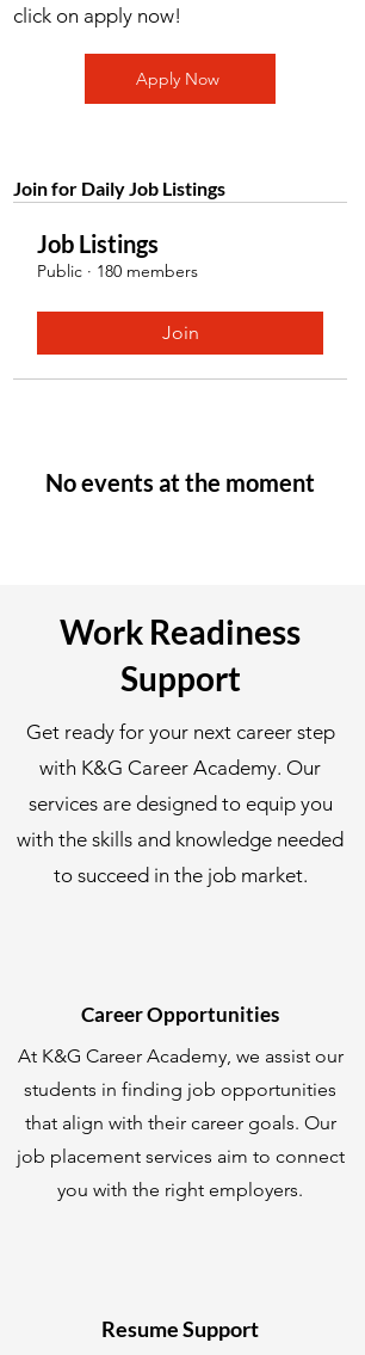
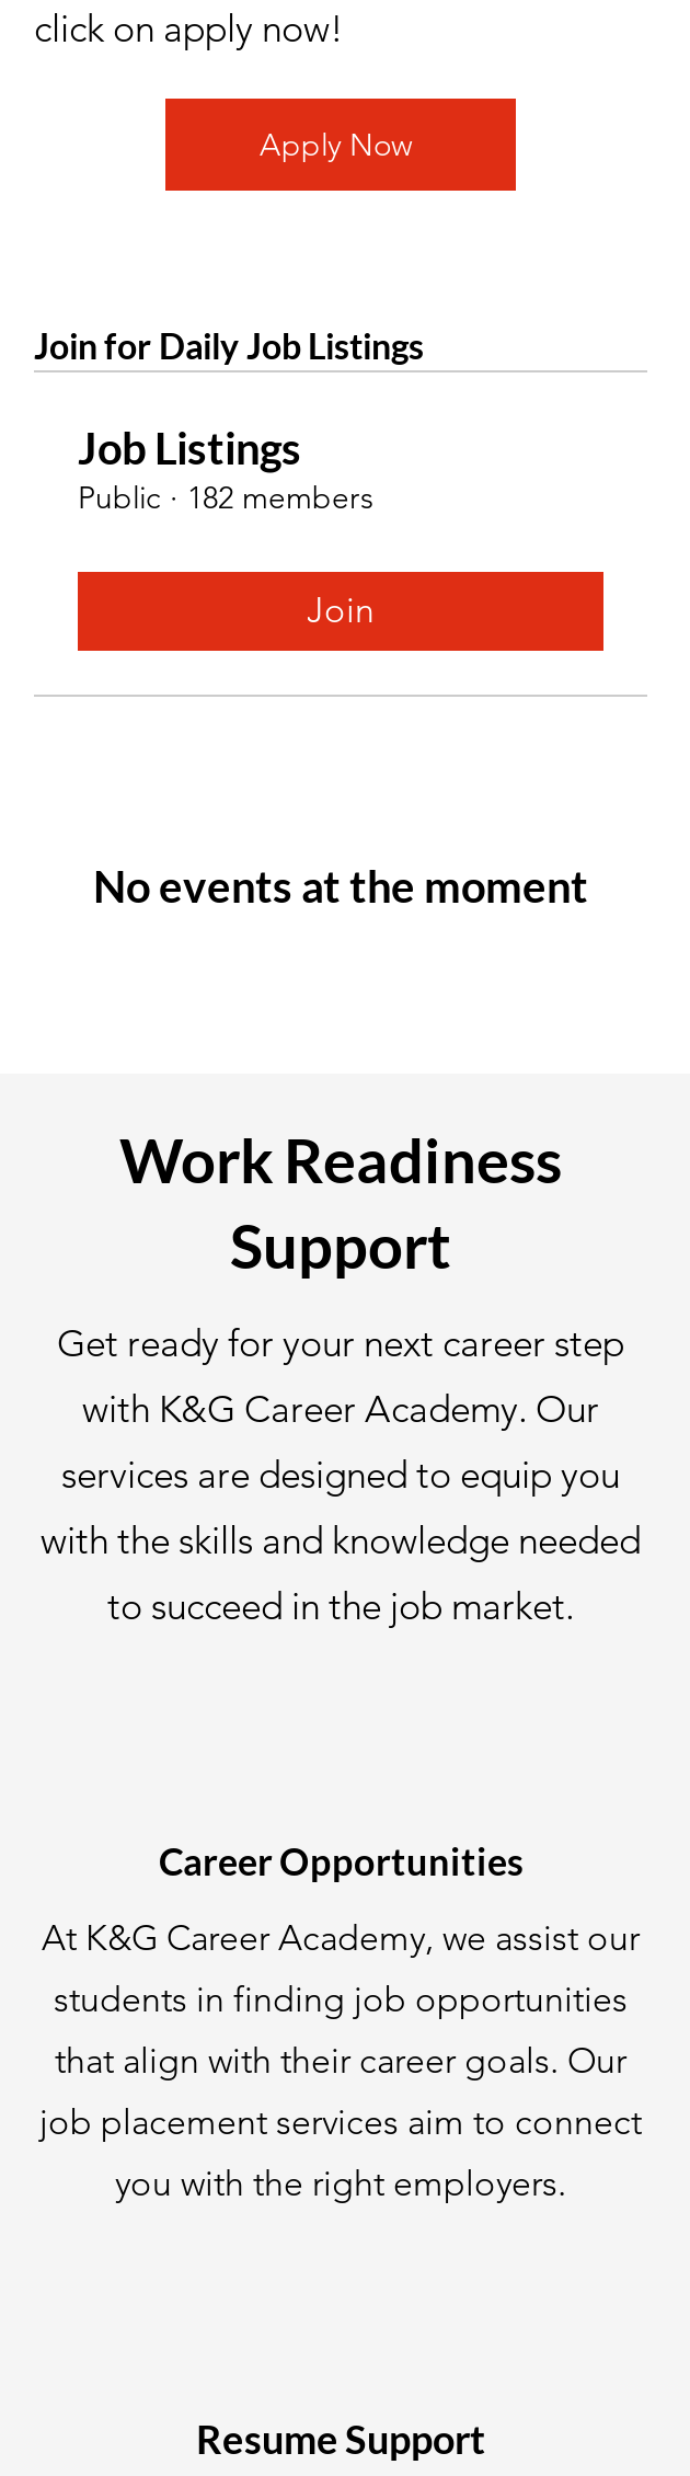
[37,260,198,282] Public · 180 members -> [78,478,373,517] Public · 182 members

